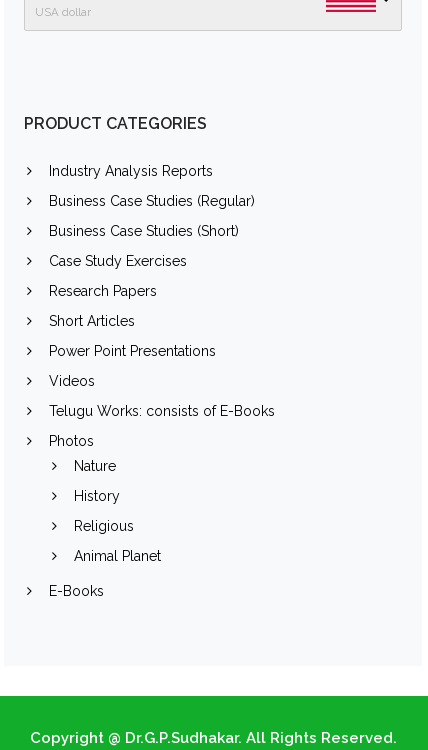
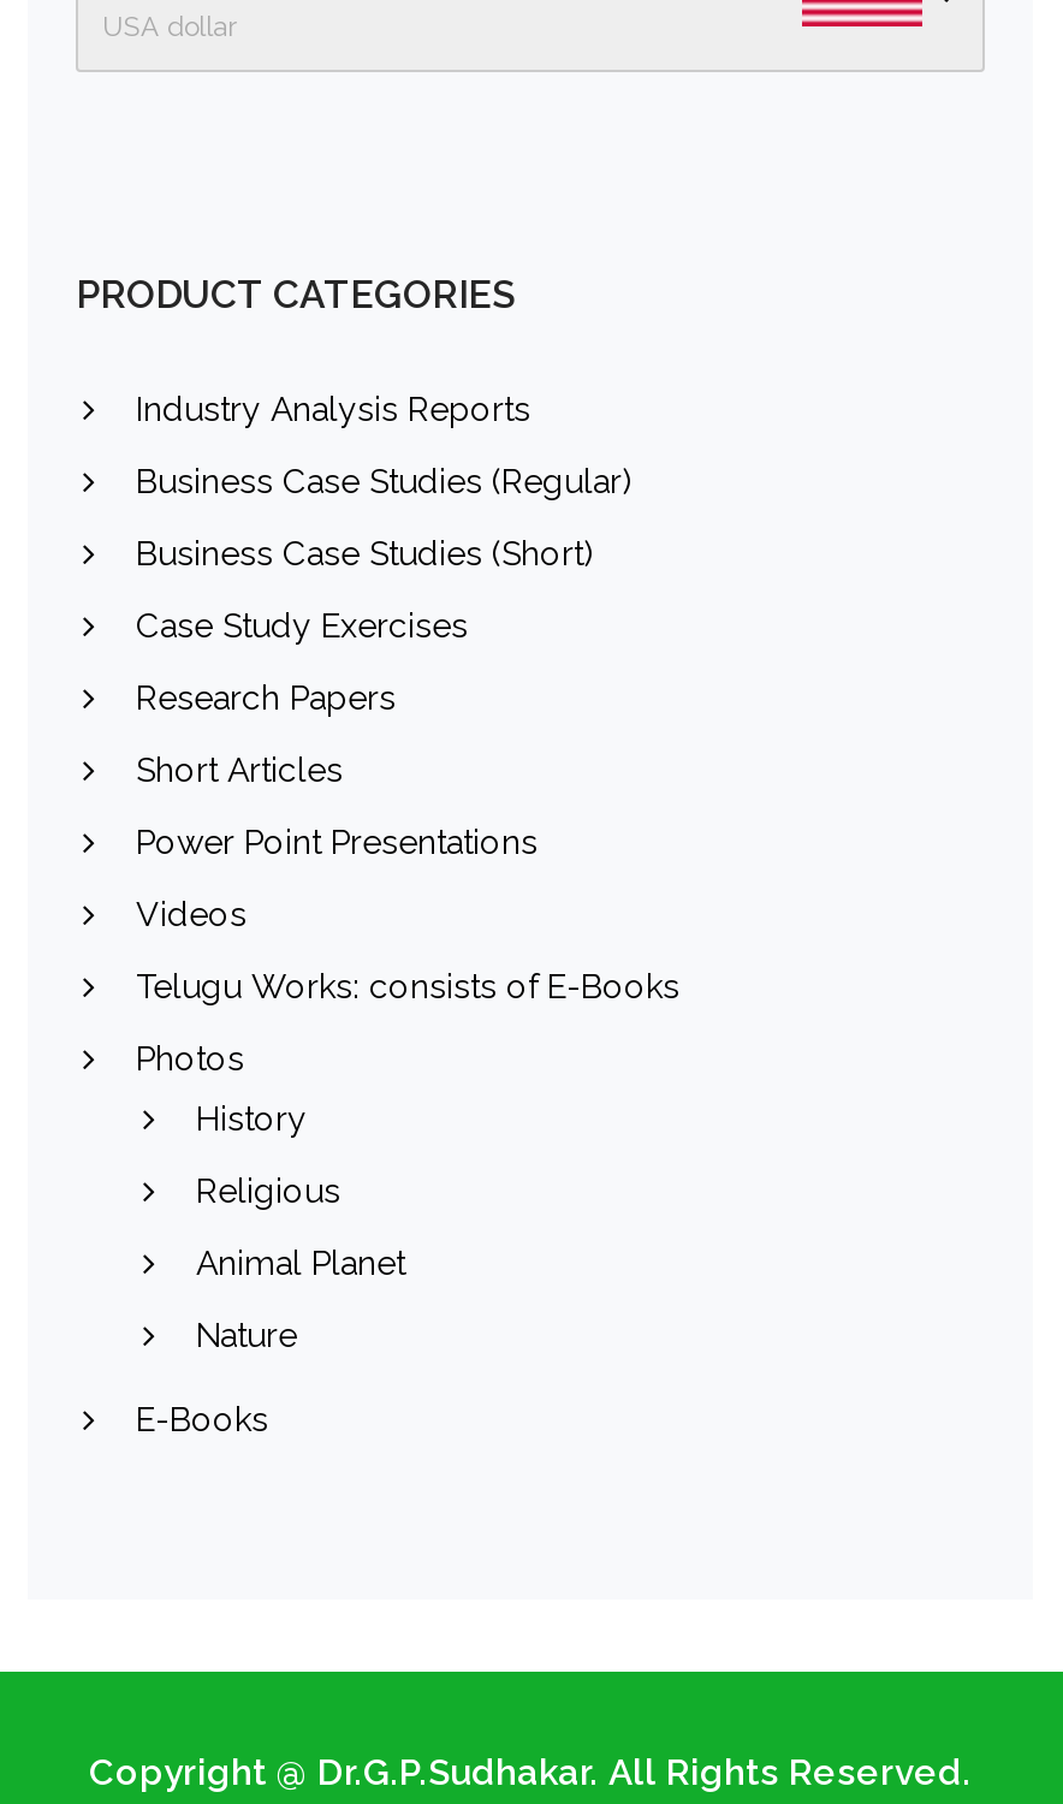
moved [74,457,116,473] -> [196,1317,297,1355]: Nature
moved [74,487,161,563] -> [196,1100,405,1283]: History | Religious | Animal Planet

